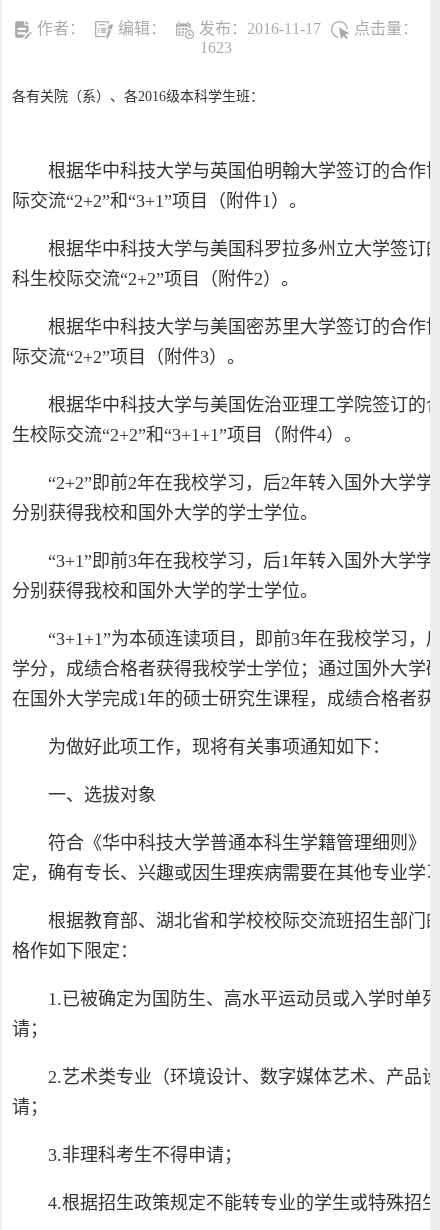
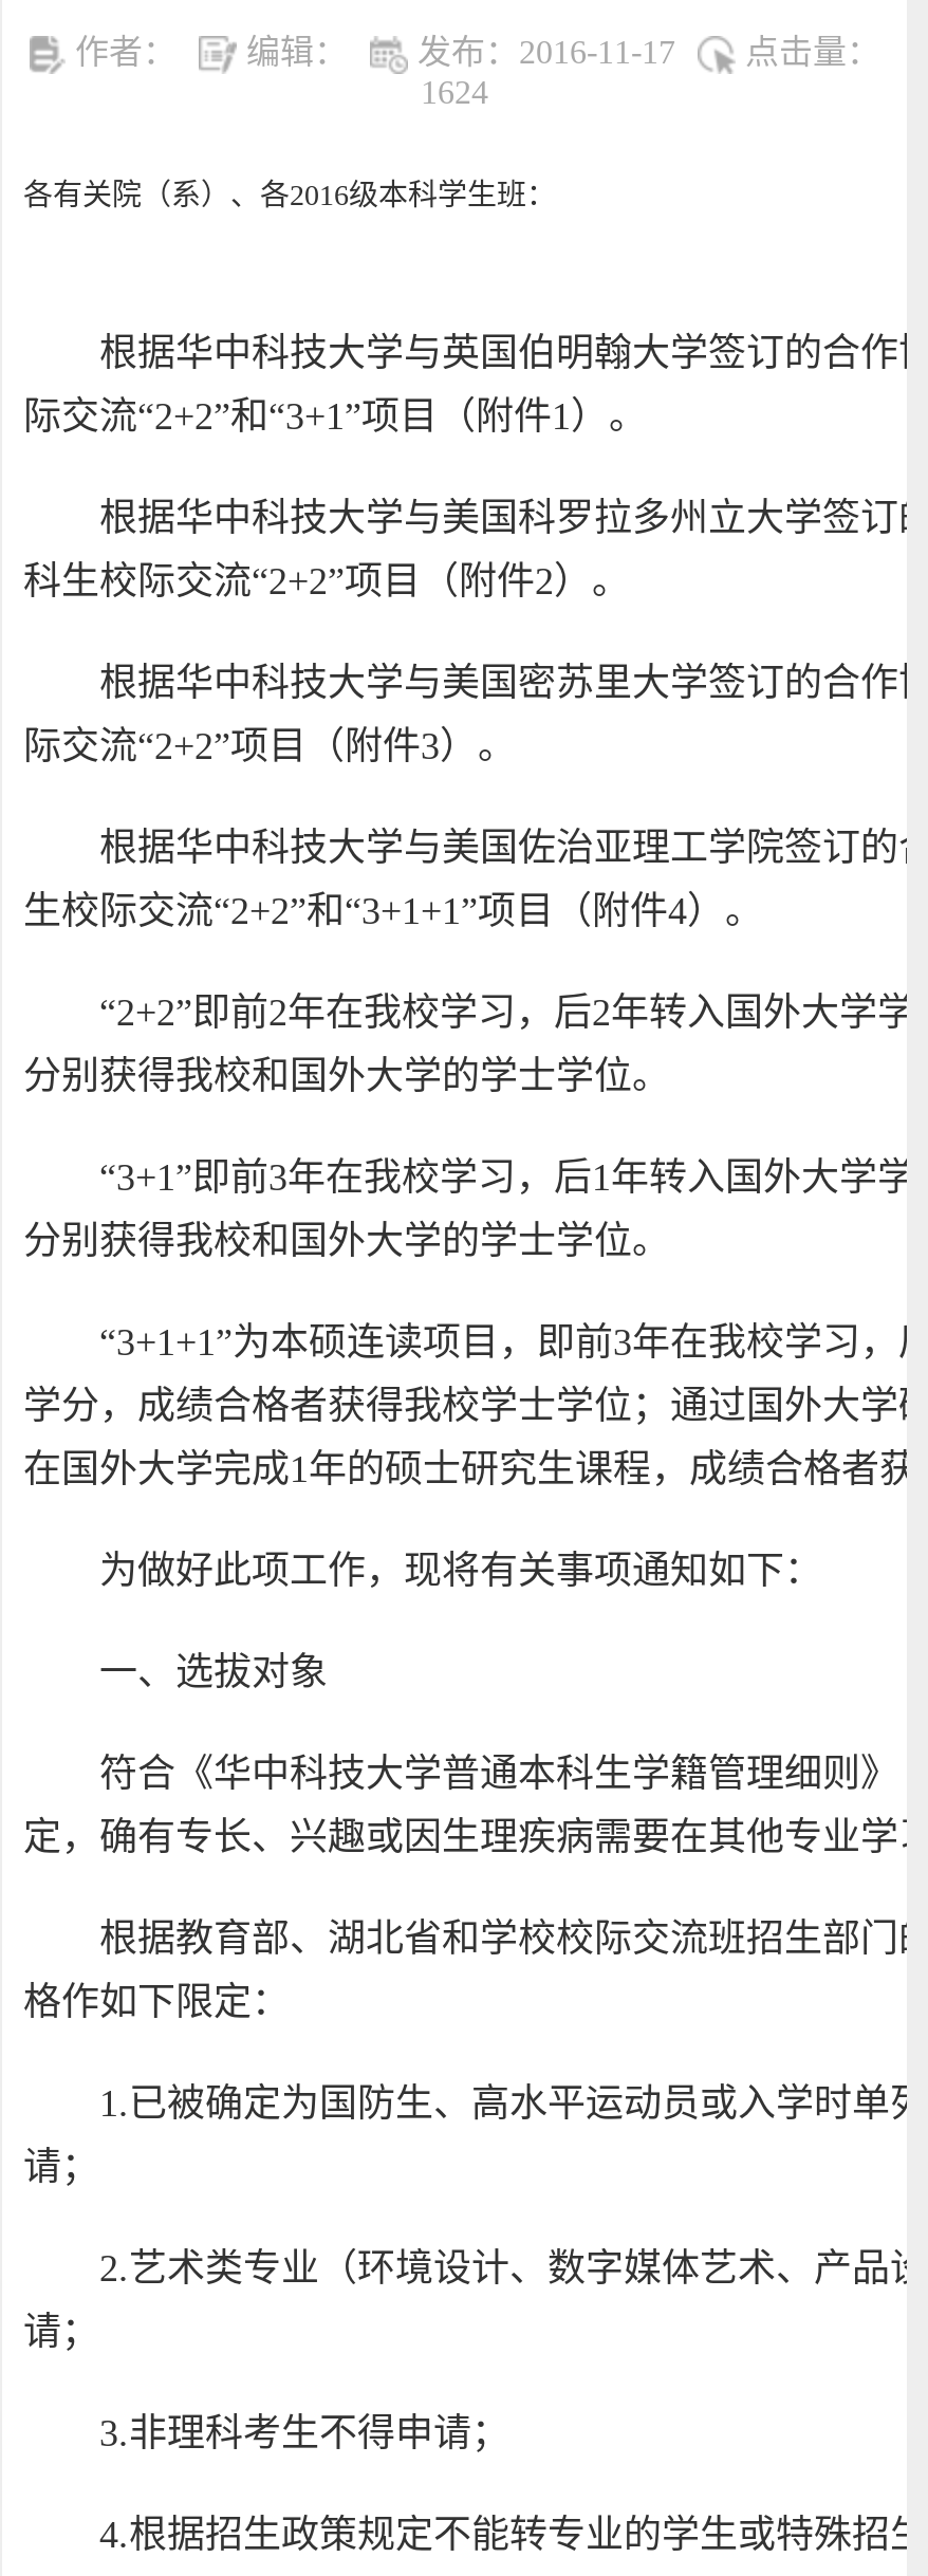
[200,39,232,56] 1623 -> [421,74,488,110] 1624

